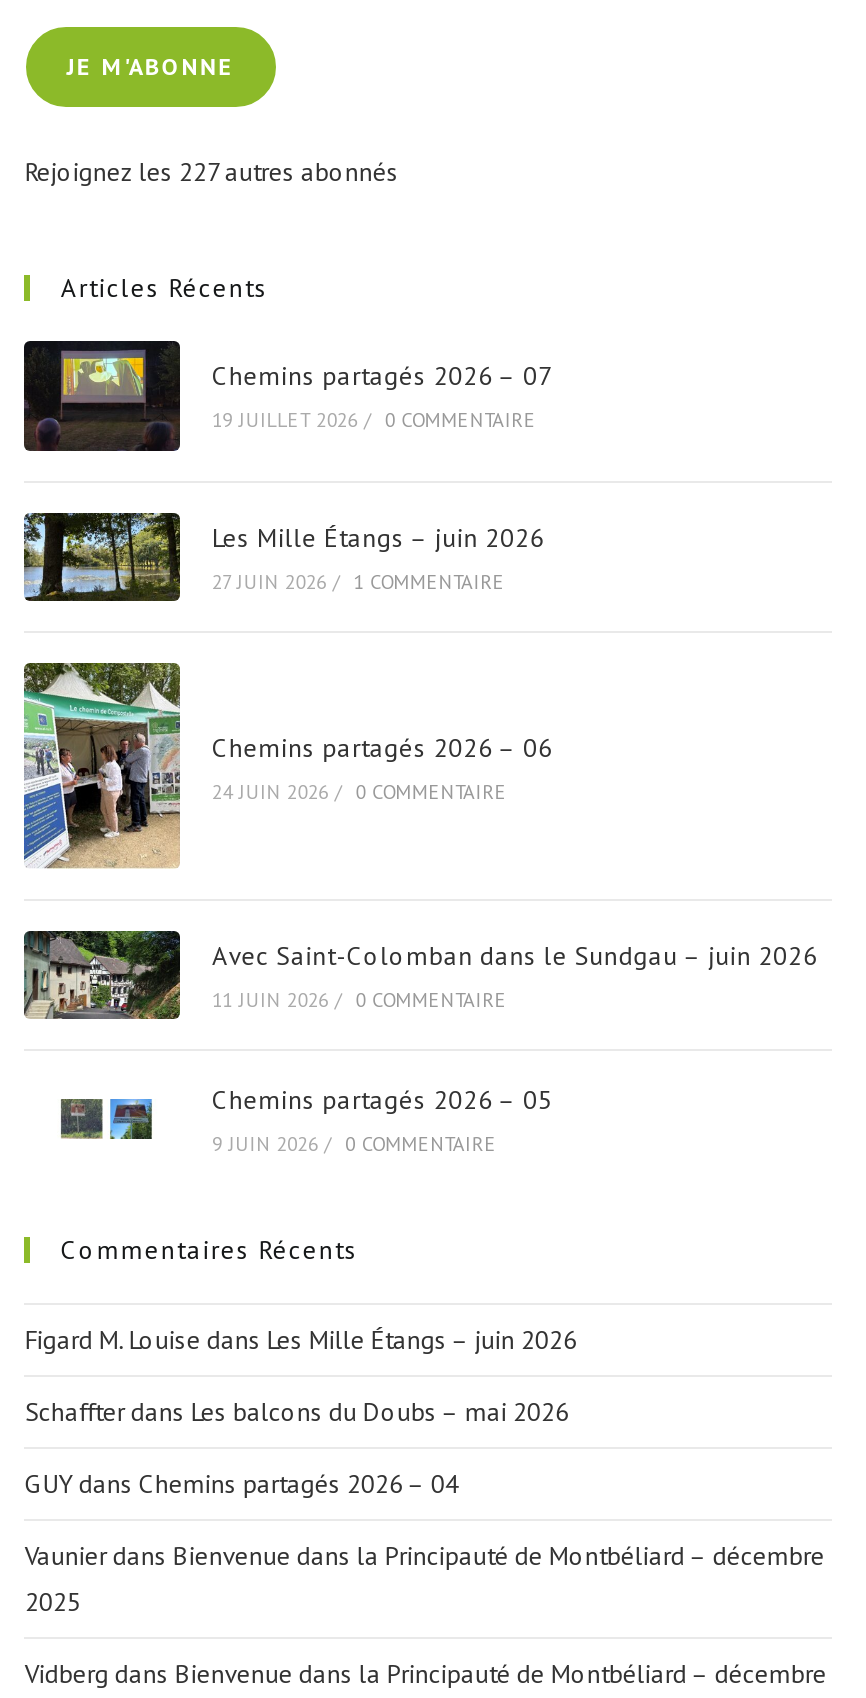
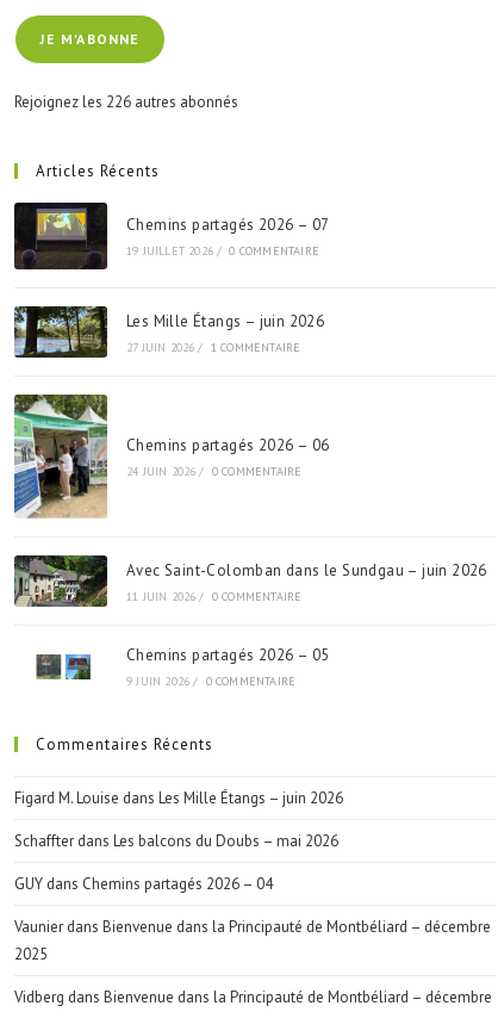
[25,154,399,188] Rejoignez les 227 autres abonnés -> [15,92,239,112] Rejoignez les 226 autres abonnés

